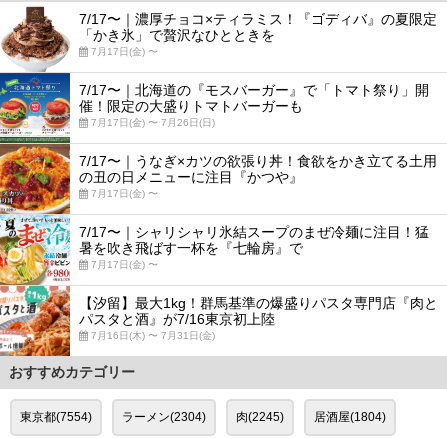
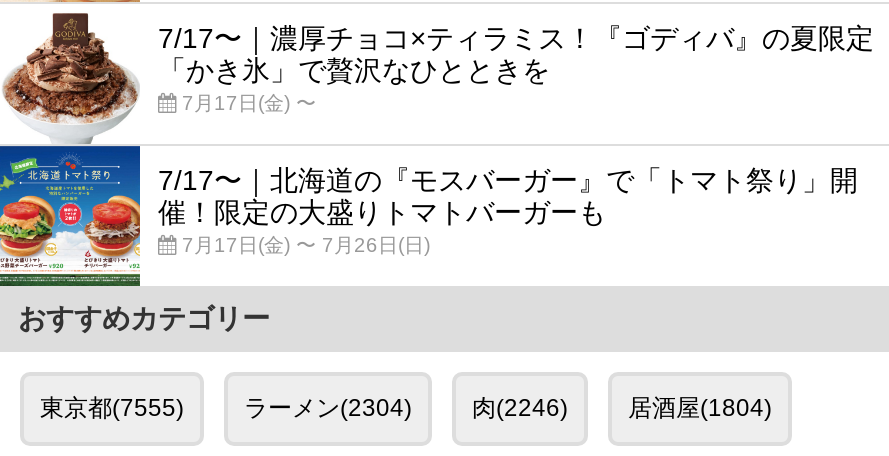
[3,143,438,357] [image] | 7/17〜｜うなぎ×カツの欲張り丼！食欲をかき立てる土用 | の丑の日メニューに注目『かつや』 | 7月17日(金) 〜 | 7/17〜｜シャリシャリ氷結スープのまぜ冷麺に注目！猛 | 暑を吹き飛ばす一杯を『七輪房』で | 7月17日(金) 〜 | 【汐留】最大1kg！群馬基準の爆盛りパスタ専門店『肉と | パスタと酒』が7/16東京初上陸 | 7月16日(木) 〜 7月31日(金) -> none
[20,410,92,424] 東京都(7554) -> [40,394,184,422] 東京都(7555)
[236,410,284,424] 肉(2245) -> [472,394,568,422] 肉(2246)

